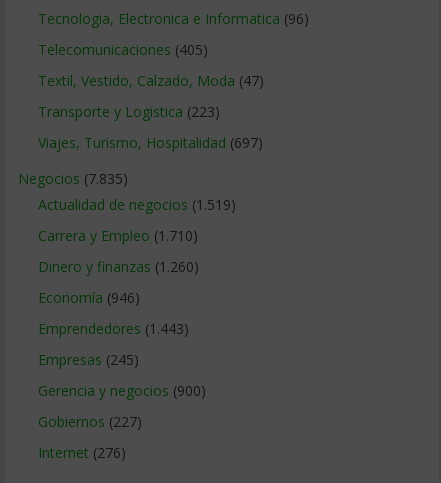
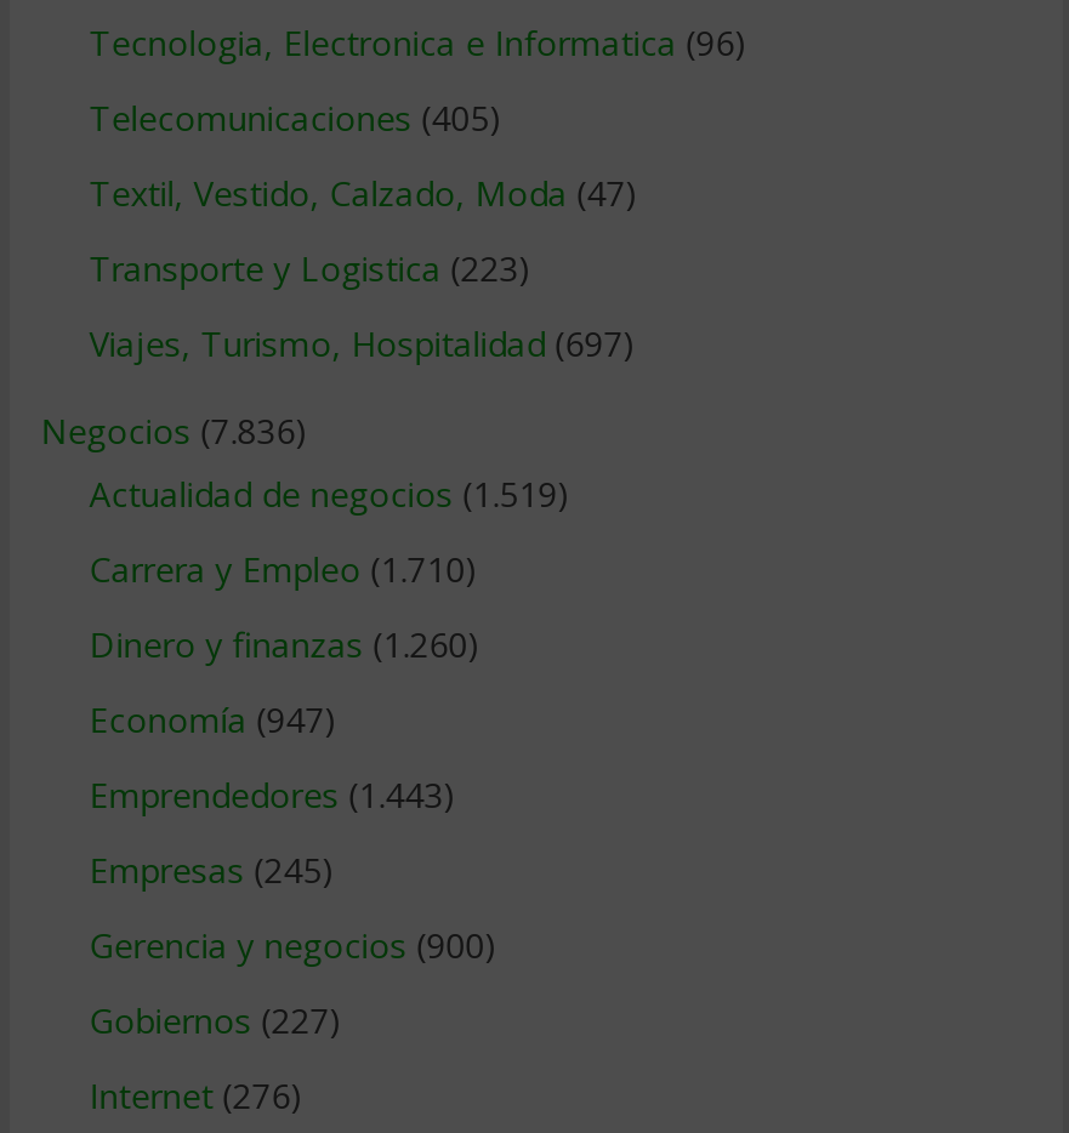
[18,169,128,188] Negocios (7.835) -> [41,408,308,454] Negocios (7.836)
[38,288,140,307] Economía (946) -> [89,697,337,743] Economía (947)

